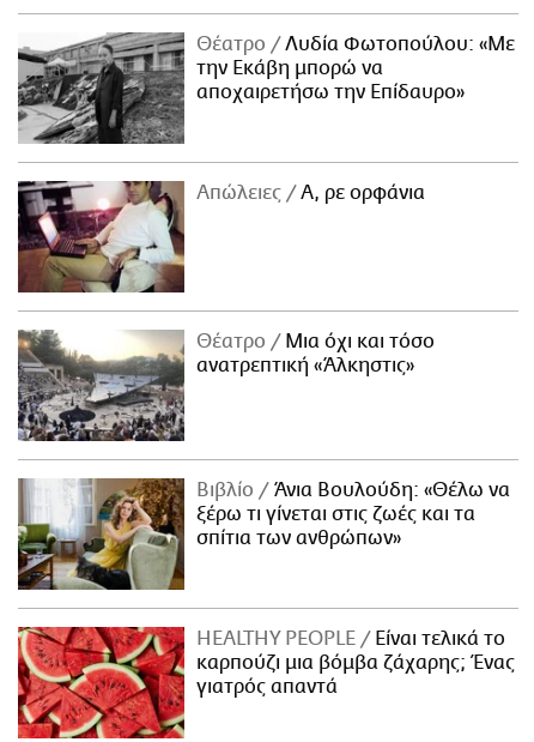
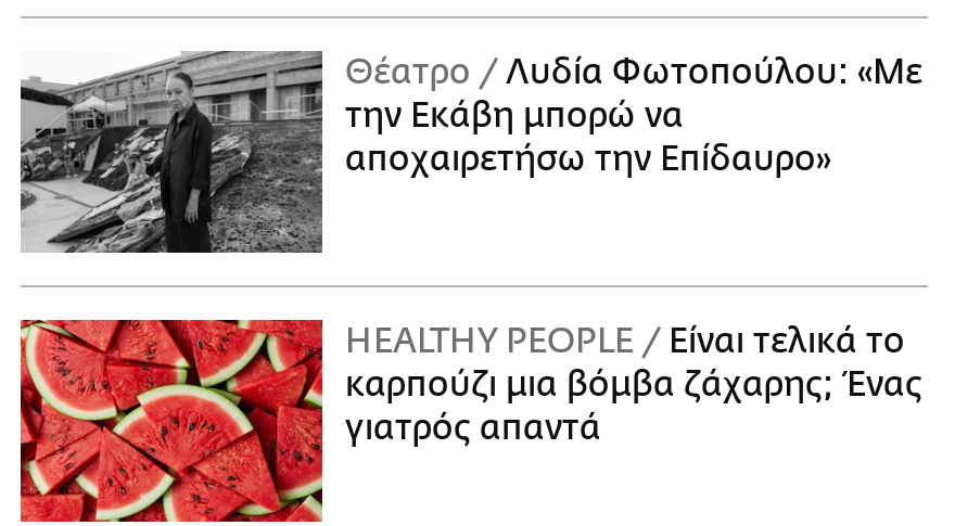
[17,180,425,294] [image] | Απώλειες Α, ρε ορφάνια -> none
[17,328,435,442] [image] | Θέατρο Μια όχι και τόσο | ανατρεπτική «Άλκηστις» -> none
[17,477,510,591] [image] | Βιβλίο Άνια Βουλούδη: «Θέλω να | ξέρω τι γίνεται στις ζωές και τα | σπίτια των ανθρώπων» -> none

